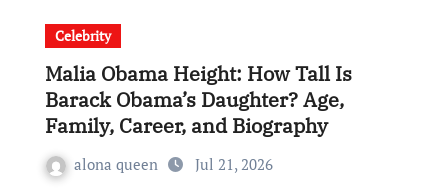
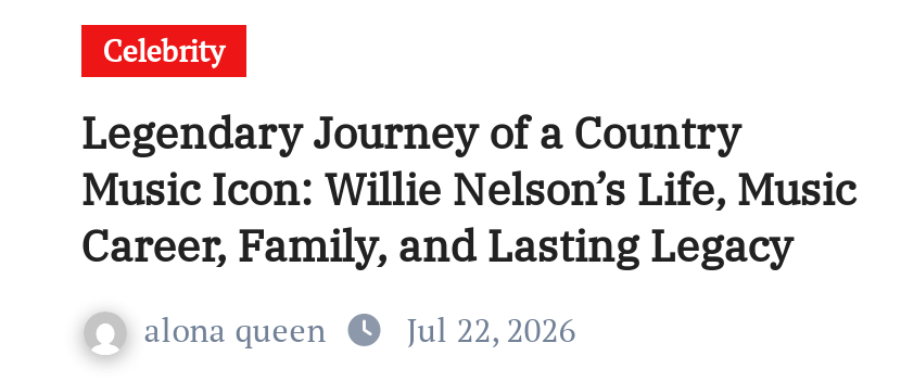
[45,60,352,139] Malia Obama Height: How Tall Is | Barack Obama’s Daughter? Age, | Family, Career, and Biography -> [81,103,856,274] Legendary Journey of a Country | Music Icon: Willie Nelson’s Life, Music | Career, Family, and Lasting Legacy
[74,154,273,174] alona queen Jul 21, 2026 -> [144,307,576,350] alona queen Jul 22, 2026

